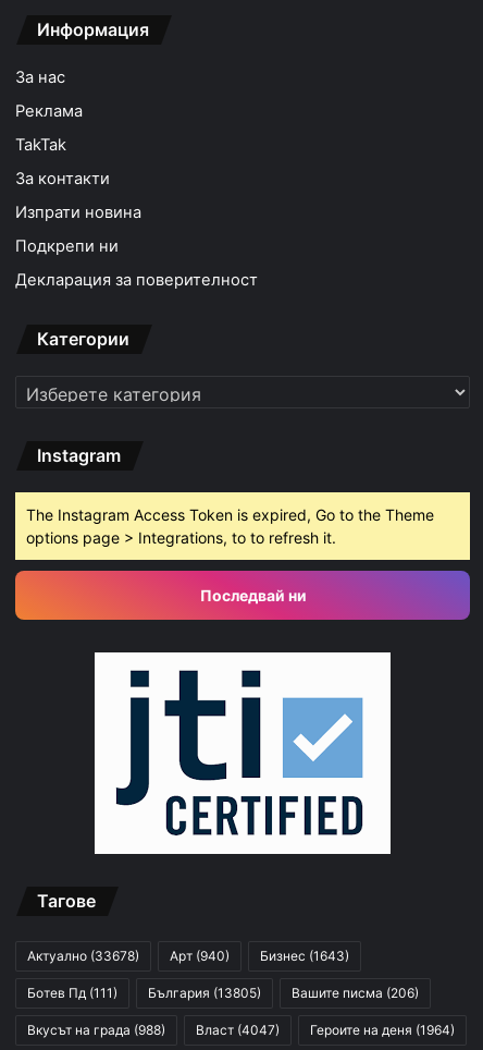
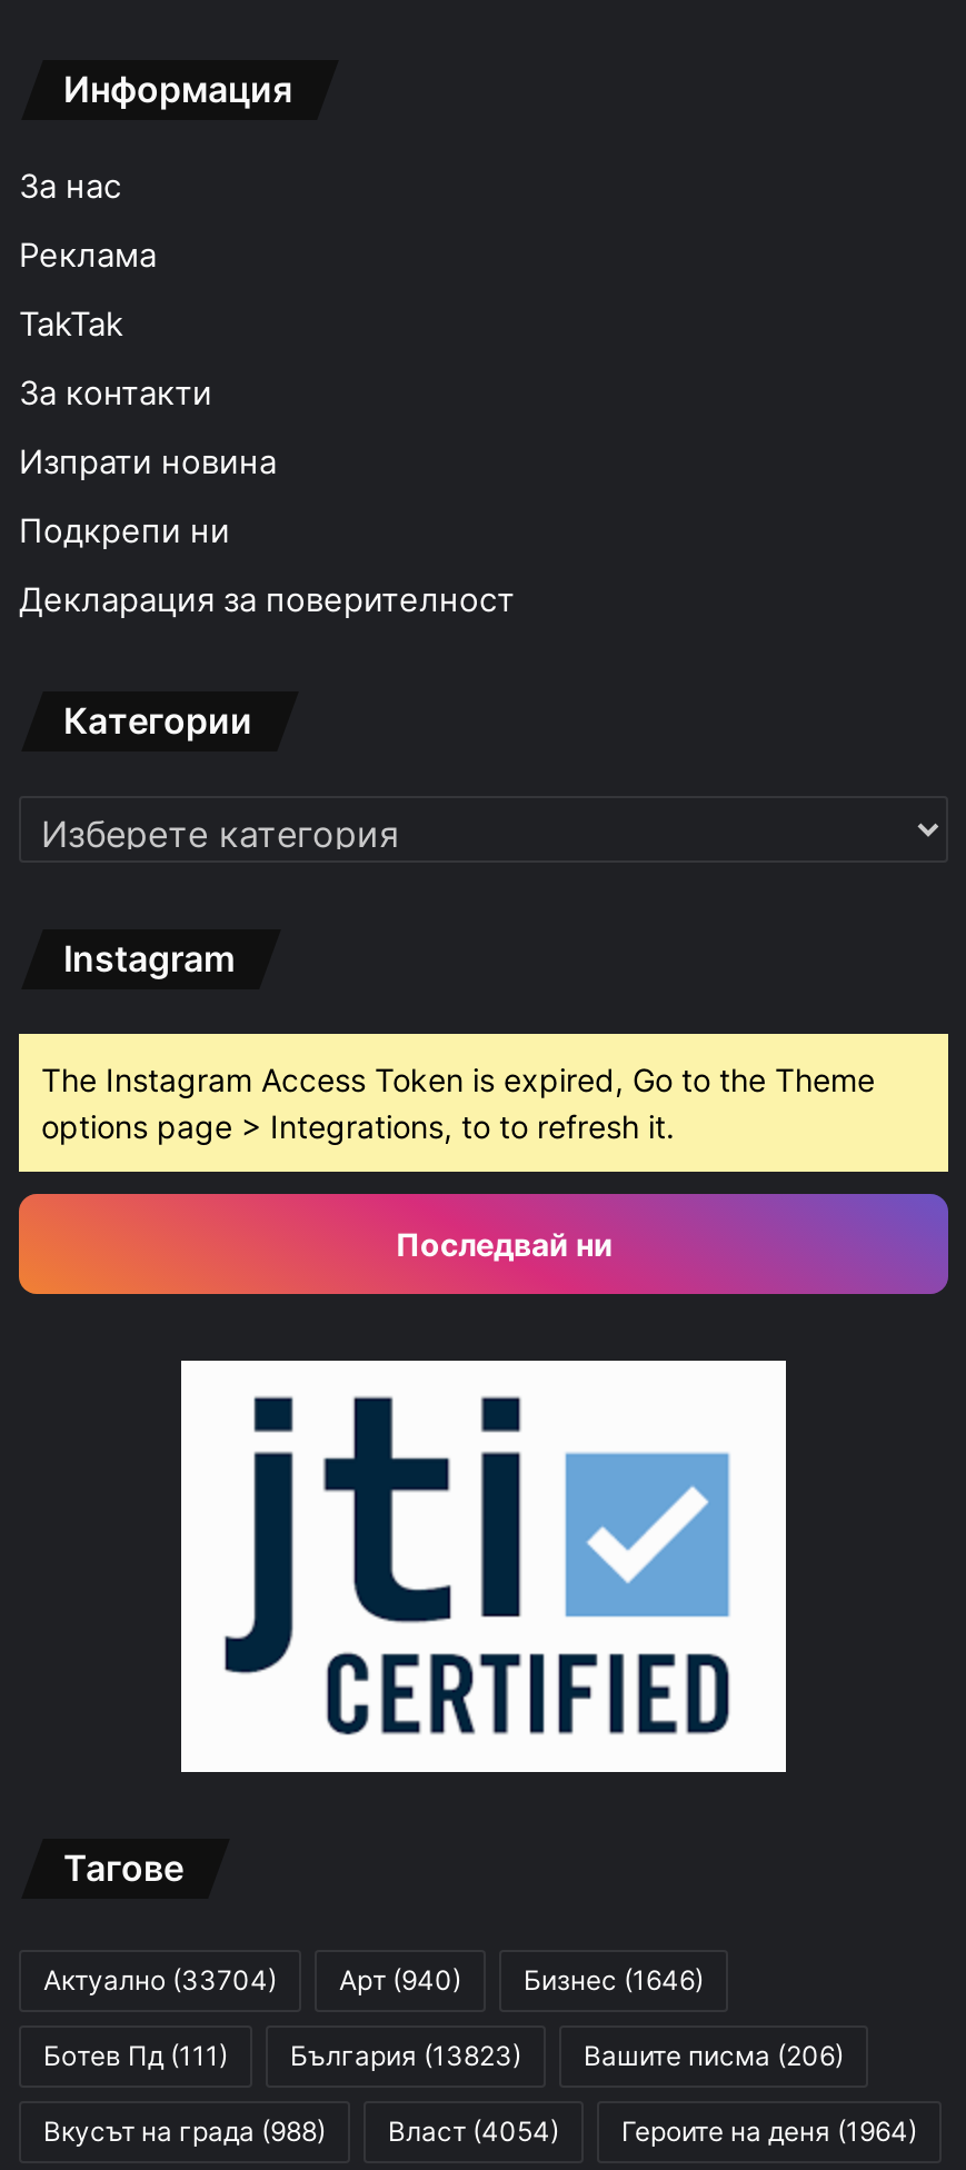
[27,948,139,964] Актуално (33678) -> [43,1964,277,1997] Актуално (33704)
[260,948,349,964] Бизнес (1643) -> [524,1964,704,1997] Бизнес (1646)
[27,985,419,1001] Ботев Пд (111) България (13805) Вашите писма (206) -> [43,2040,844,2073] Ботев Пд (111) България (13823) Вашите писма (206)
[27,1022,455,1038] Вкусът на града (988) Власт (4047) Героите на деня (1964) -> [43,2115,917,2149] Вкусът на града (988) Власт (4054) Героите на деня (1964)

